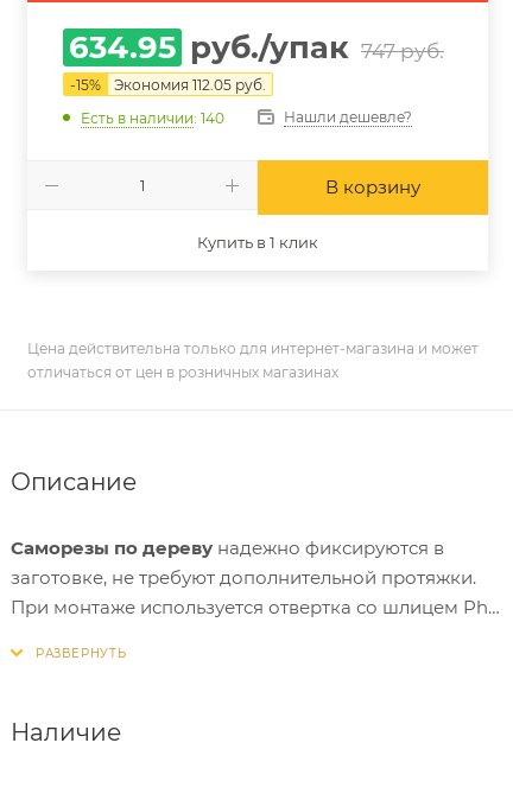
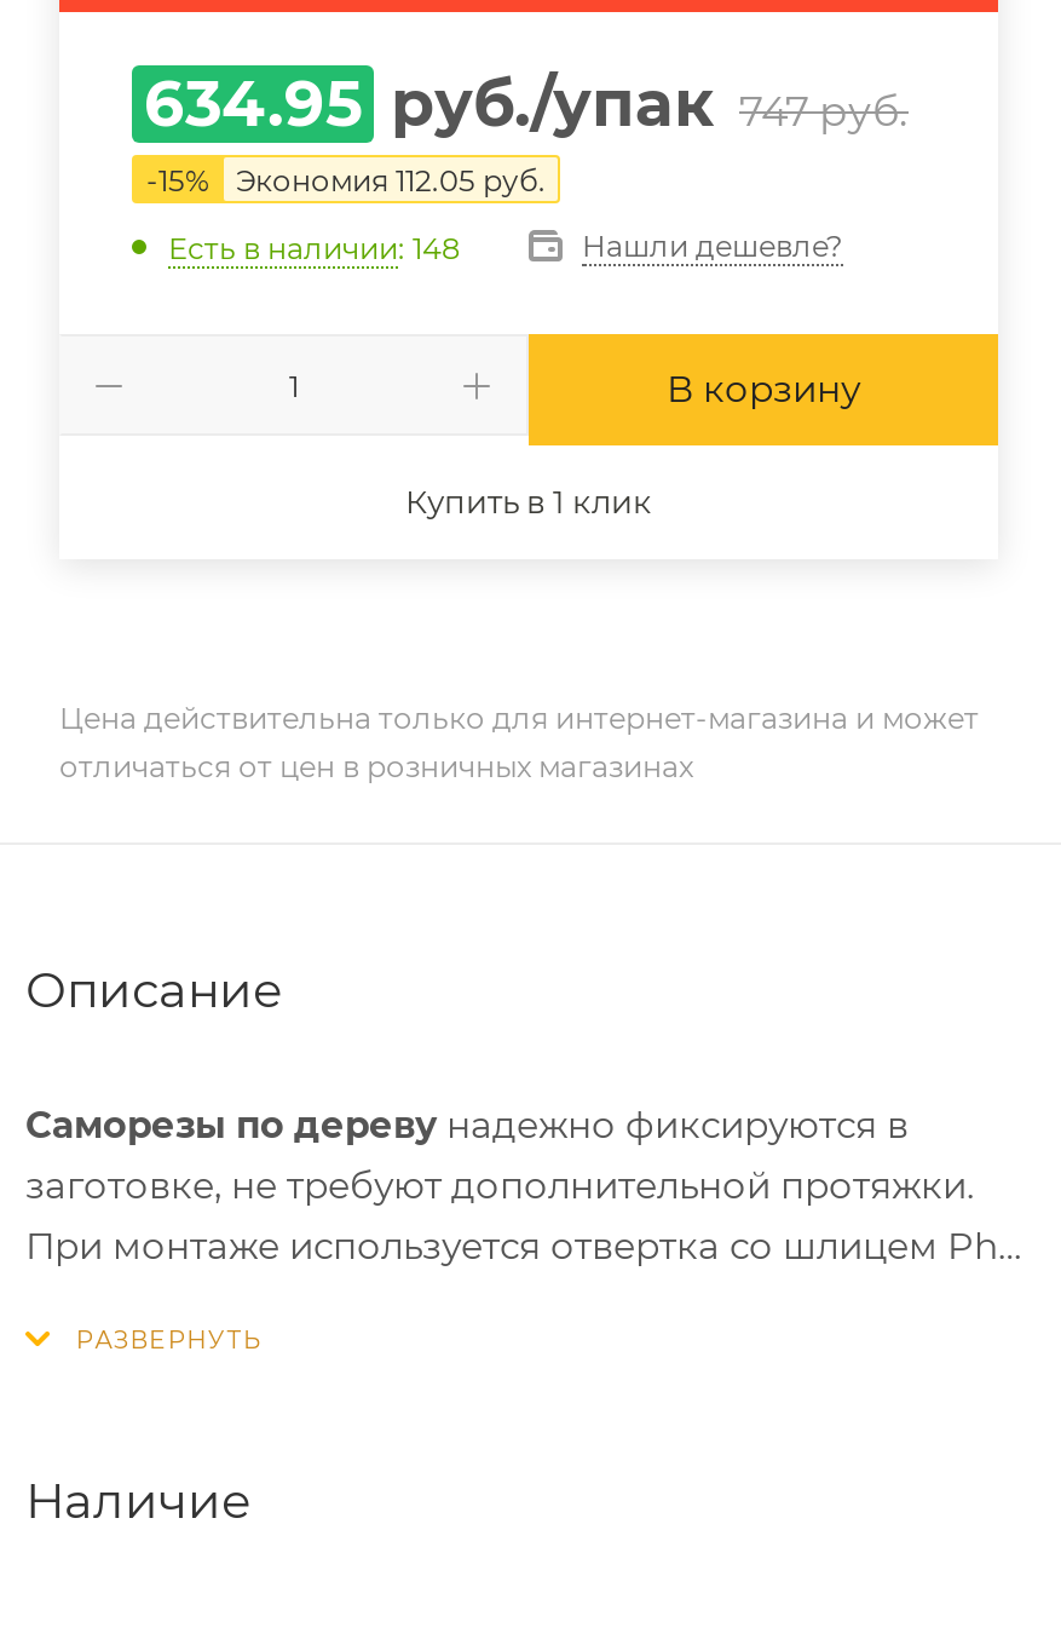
[81,109,224,126] Есть в наличии: 140 -> [168,229,461,265] Есть в наличии: 148

